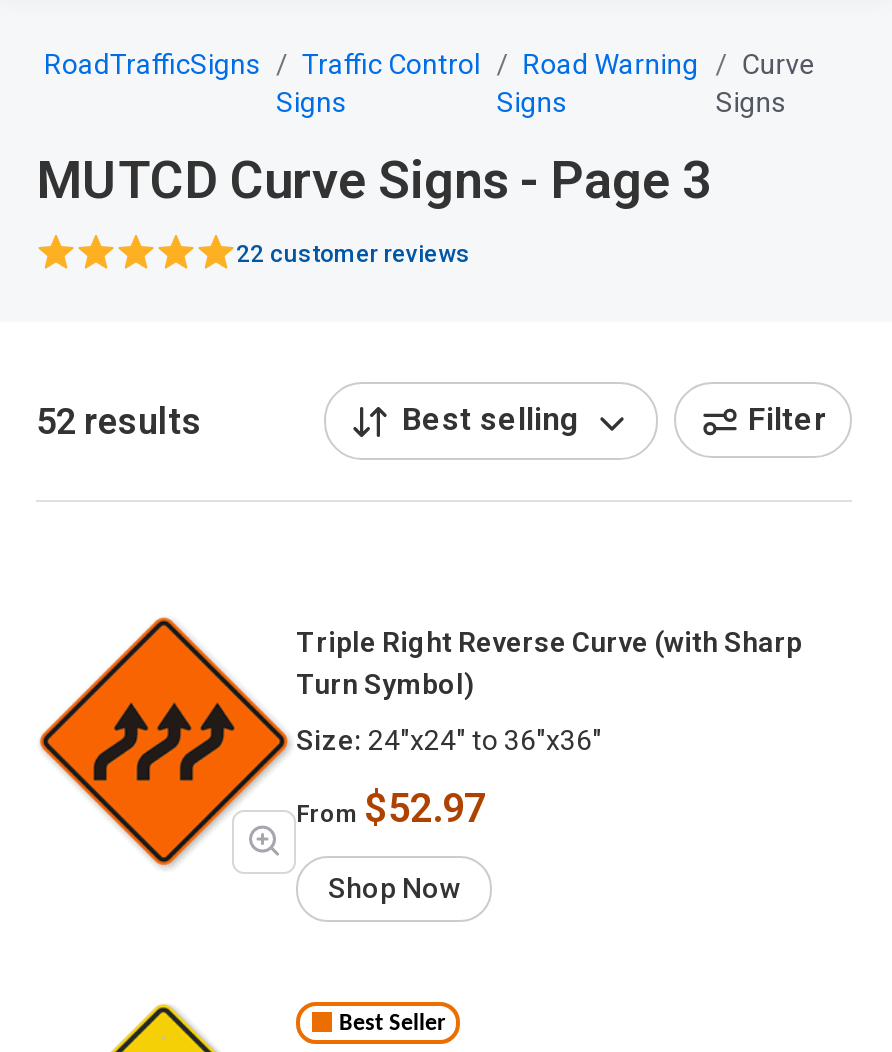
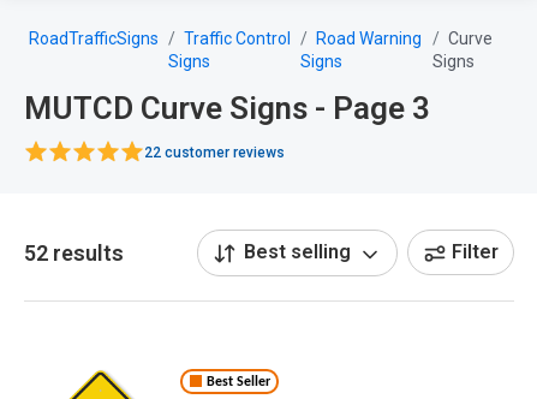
[38,616,802,904] [image] | Triple Right Reverse Curve (with Sharp | Turn Symbol) | Size: 24"x24" to 36"x36" | From $52.97 | Shop Now -> none

